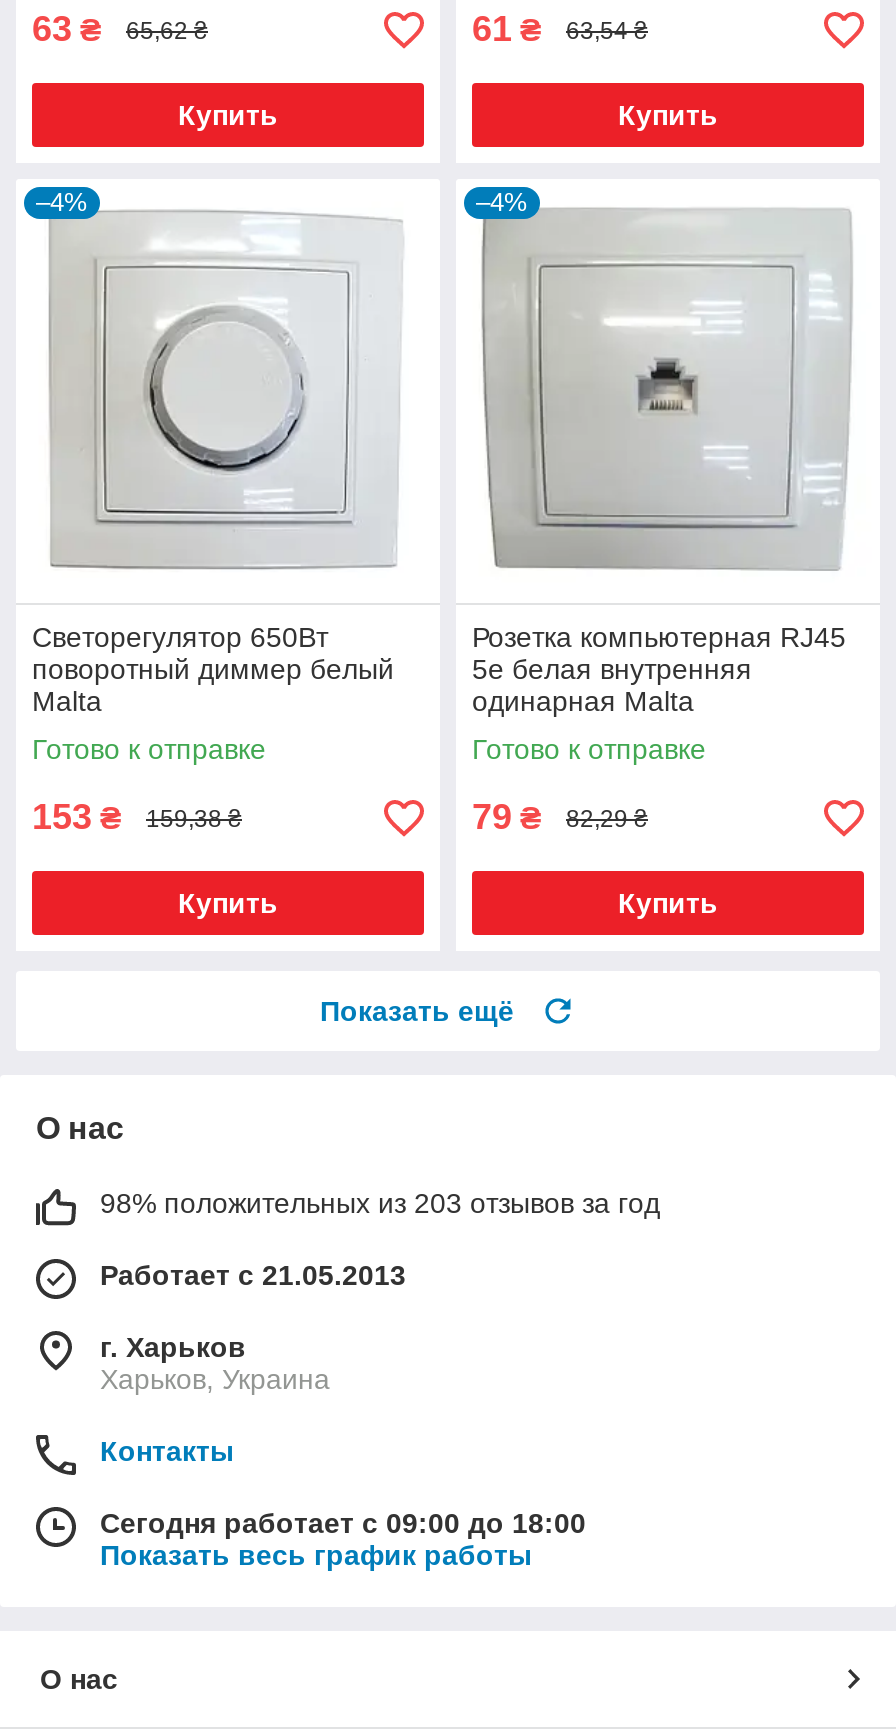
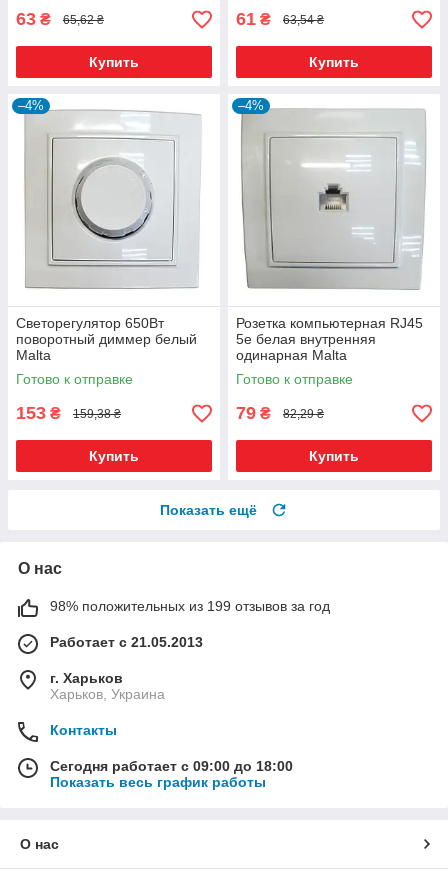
[100,1187,660,1219] 98% положительных из 203 отзывов за год -> [50,598,330,614] 98% положительных из 199 отзывов за год

